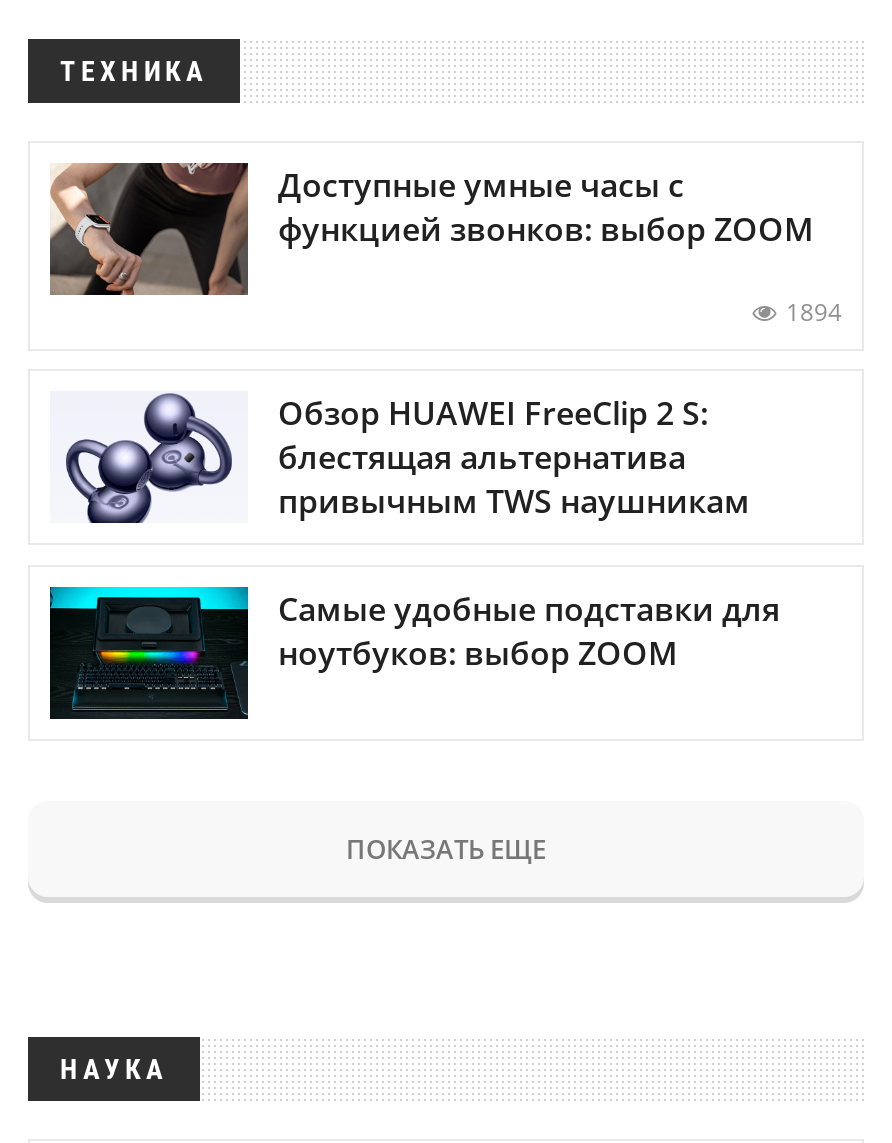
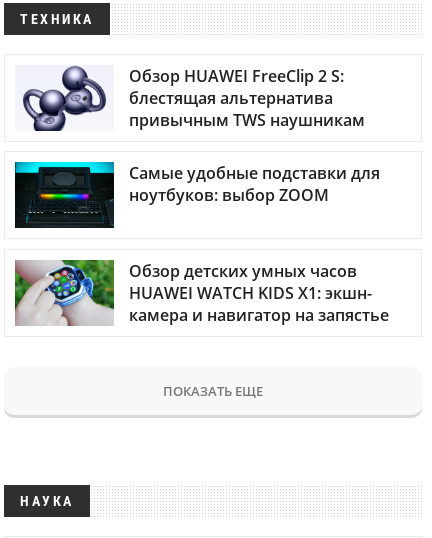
[48,161,842,329] [image] | Доступные умные часы с | функцией звонков: выбор ZOOM | 1894 -> none
moved [62,392,780,674] -> [21,65,380,206]: [image] | Обзор HUAWEI FreeClip 2 S: | блестящая альтернатива | привычным TWS наушникам | Самые удобные подставки для | ноутбуков: выбор ZOOM
none -> [14,259,389,327] [image] | Обзор детских умных часов | HUAWEI WATCH KIDS X1: экшн- | камера и навигатор на запястье

